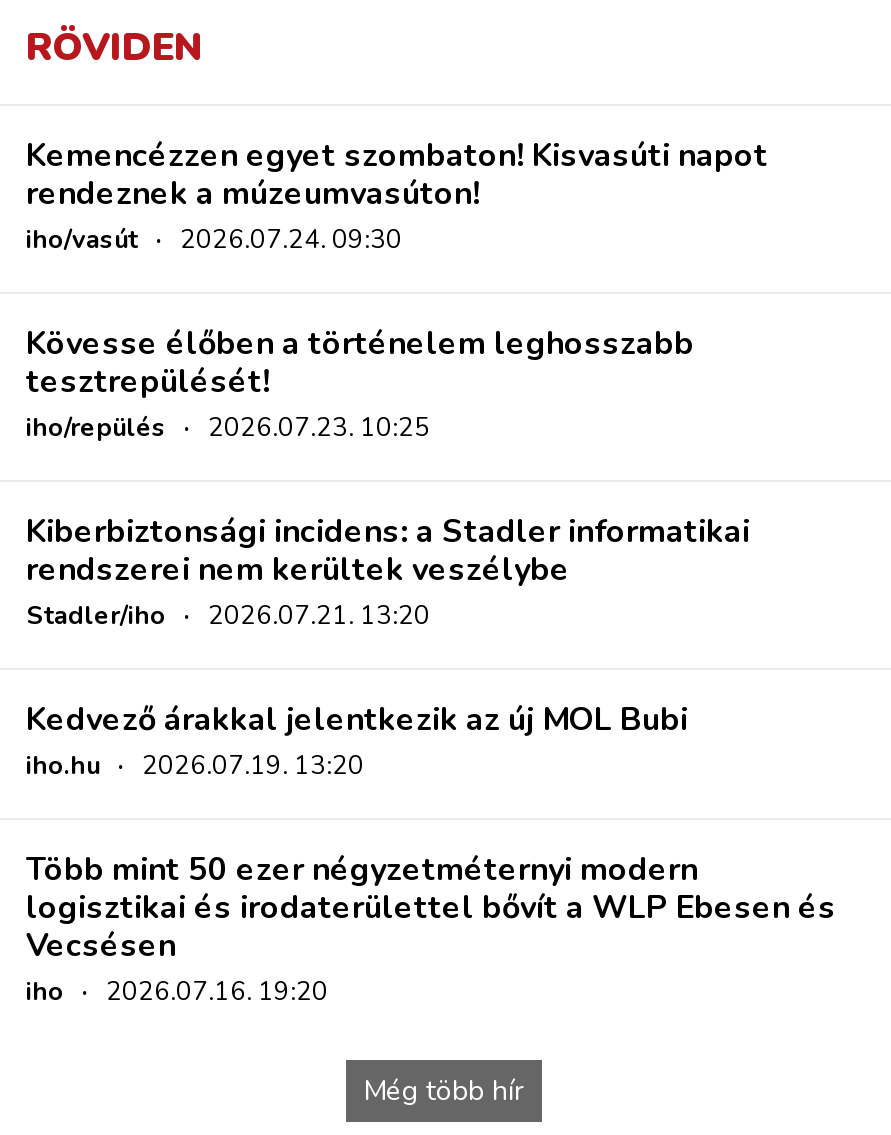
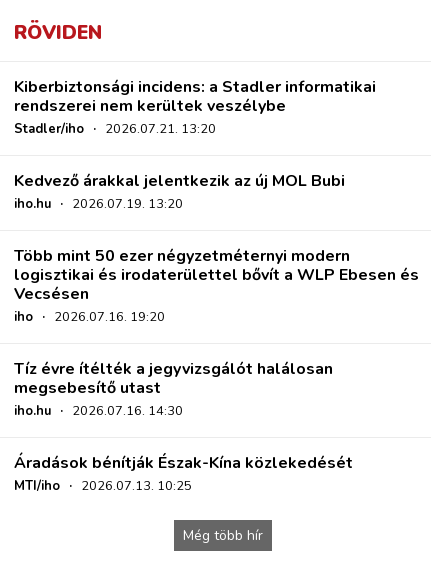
[26,134,768,446] Kemencézzen egyet szombaton! Kisvasúti napot | rendeznek a múzeumvasúton! | iho/vasút · 2026.07.24. 09:30 | Kövesse élőben a történelem leghosszabb | tesztrepülését! | iho/repülés · 2026.07.23. 10:25 -> none
moved [26,510,836,1010] -> [14,76,419,326]: Kiberbiztonsági incidens: a Stadler informatikai | rendszerei nem kerültek veszélybe | Stadler/iho · 2026.07.21. 13:20 | ... | Vecsésen | iho · 2026.07.16. 19:20
none -> [14,358,353,495] Tíz évre ítélték a jegyvizsgálót halálosan | megsebesítő utast | iho.hu · 2026.07.16. 14:30 | Áradások bénítják Észak-Kína közlekedését | MTI/iho · 2026.07.13. 10:25

